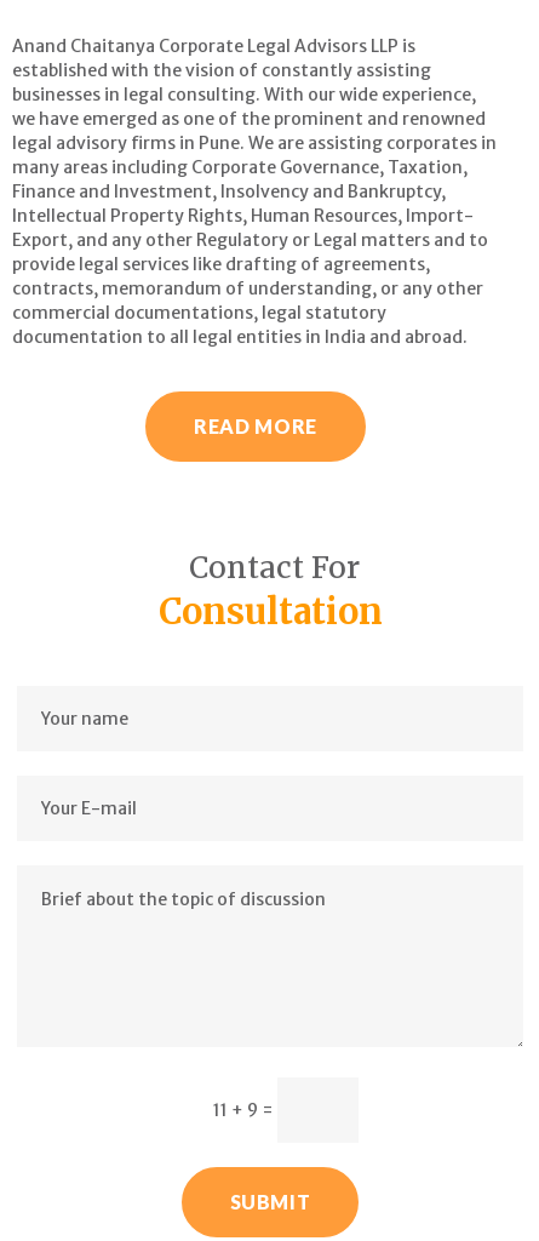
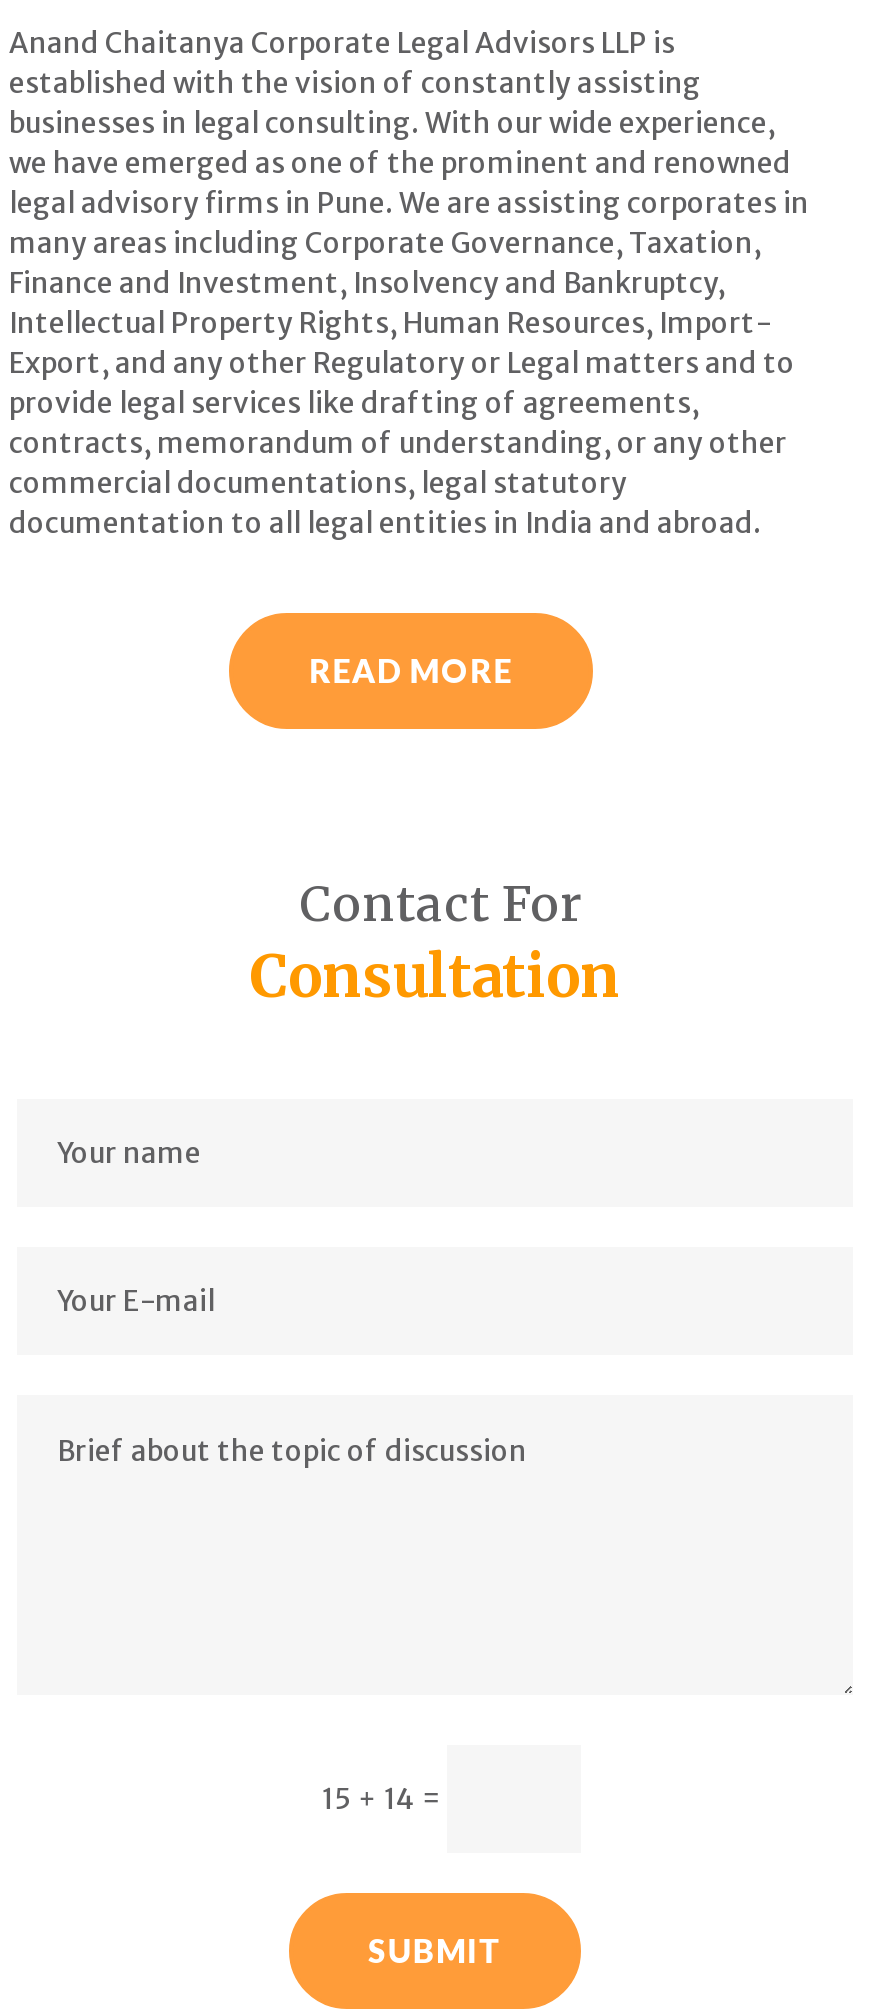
[214,1099,278,1121] 11 + 9 = -> [322,1781,448,1817] 15 + 14 =

